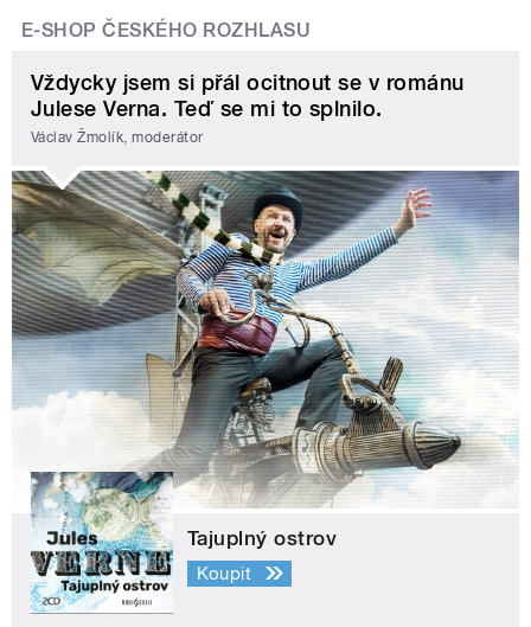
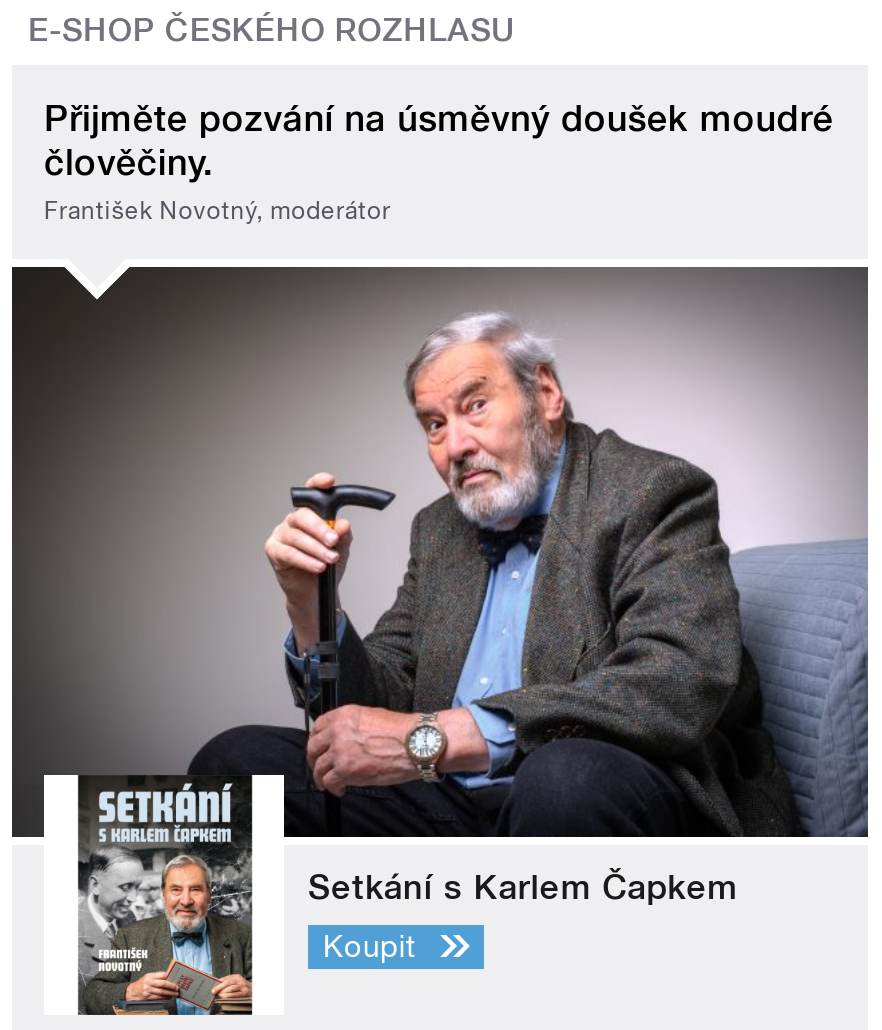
[31,70,464,145] Vždycky jsem si přál ocitnout se v románu | Julese Verna. Teď se mi to splnilo. | Václav Žmolík, moderátor -> [44,97,833,224] Přijměte pozvání na úsměvný doušek moudré | člověčiny. | František Novotný, moderátor
[11,171,520,614] [image] | Tajuplný ostrov -> [10,265,870,1017] [image] | Setkání s Karlem Čapkem

